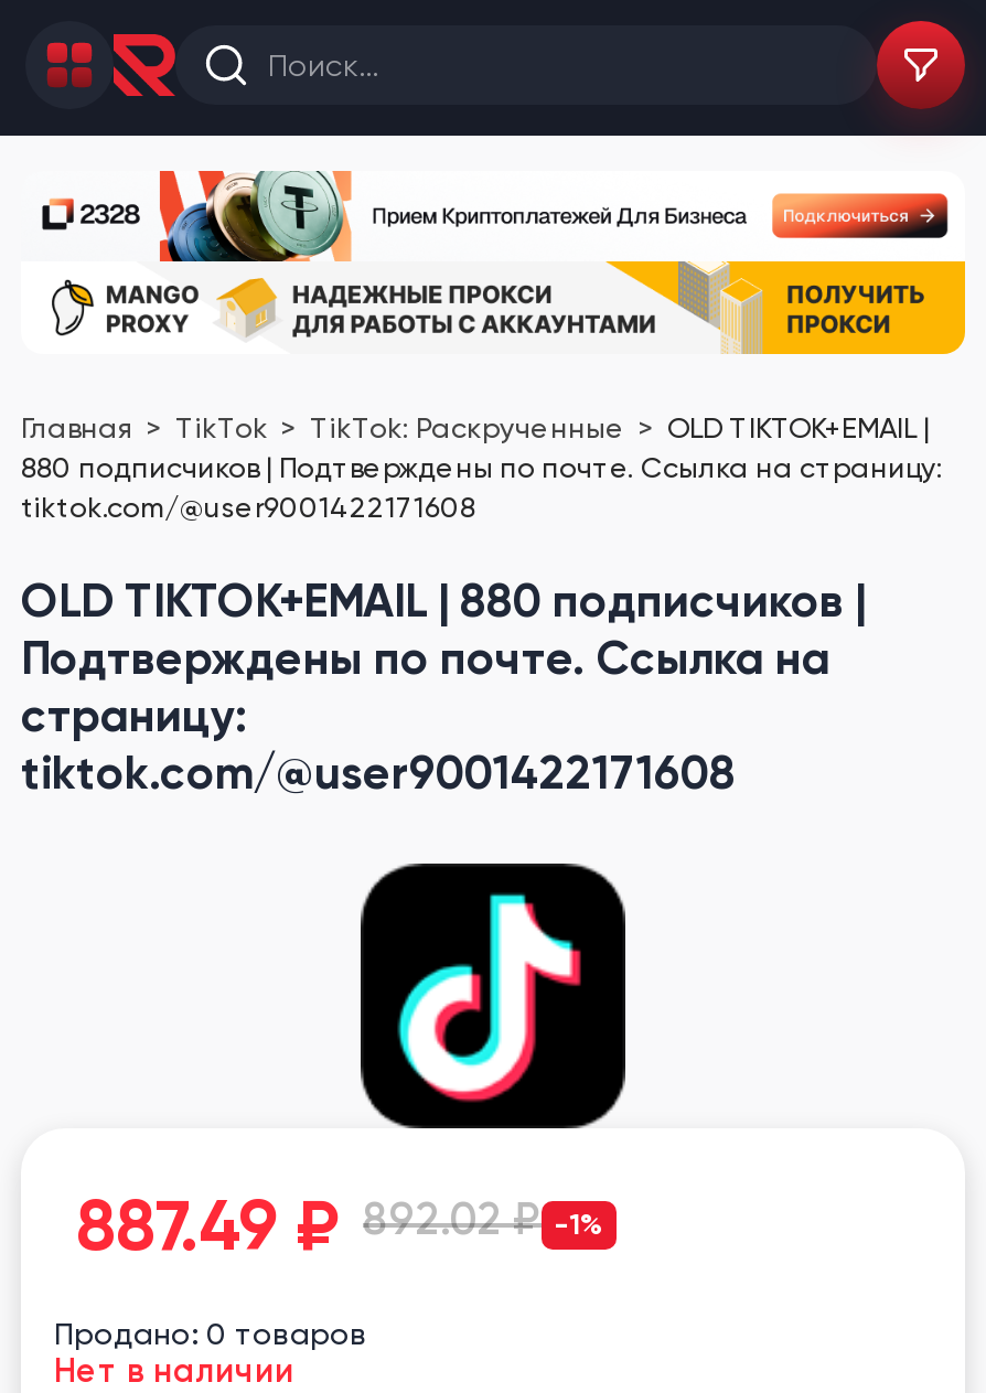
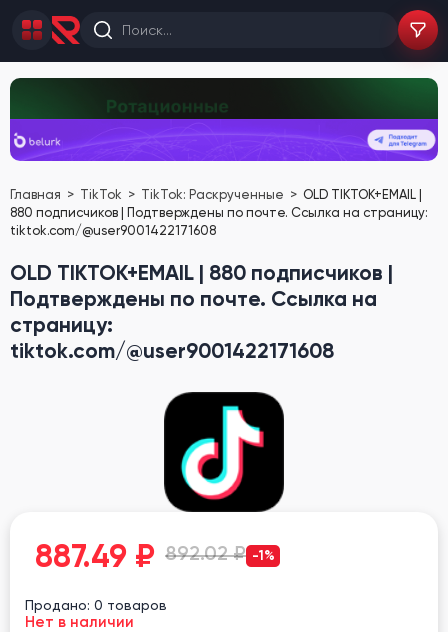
[21,169,967,356] [image] -> [9,77,439,162] [image]

